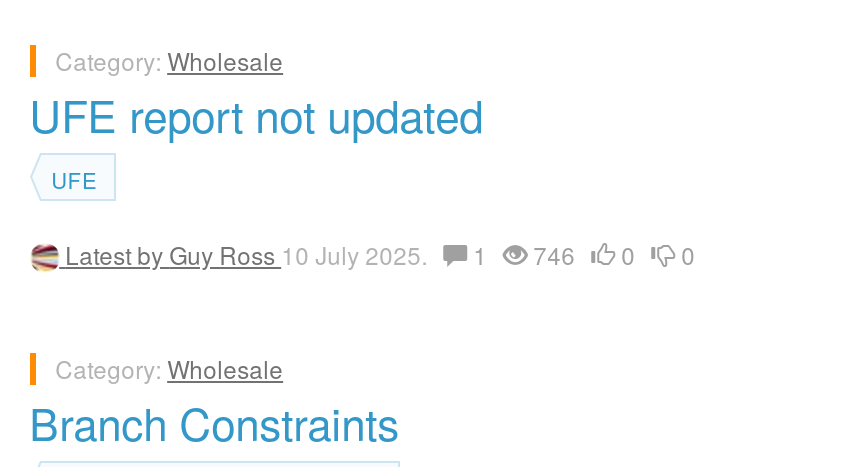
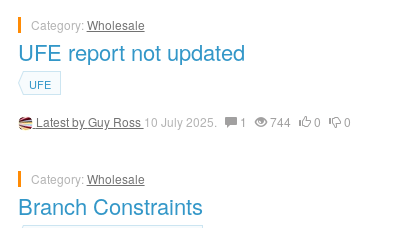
[65,237,695,271] Latest by Guy Ross 10 July 2025. 1 746 0 0 -> [36,113,351,130] Latest by Guy Ross 10 July 2025. 1 744 0 0

